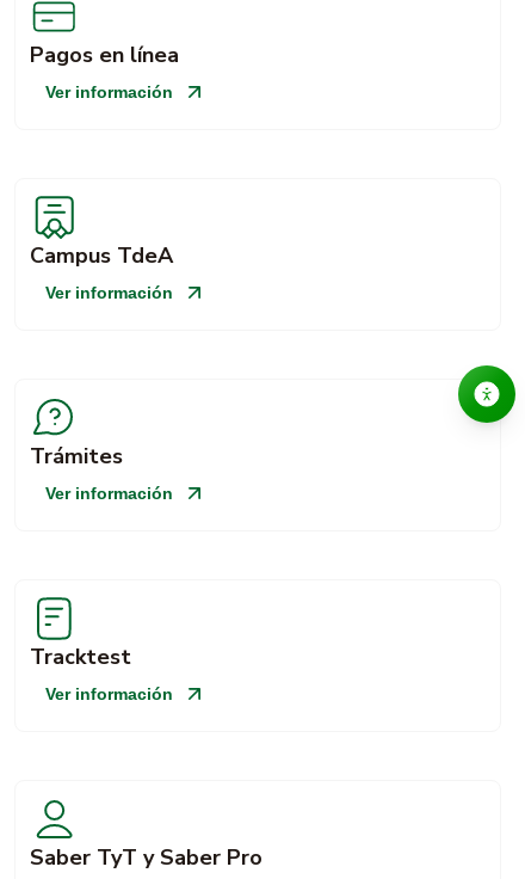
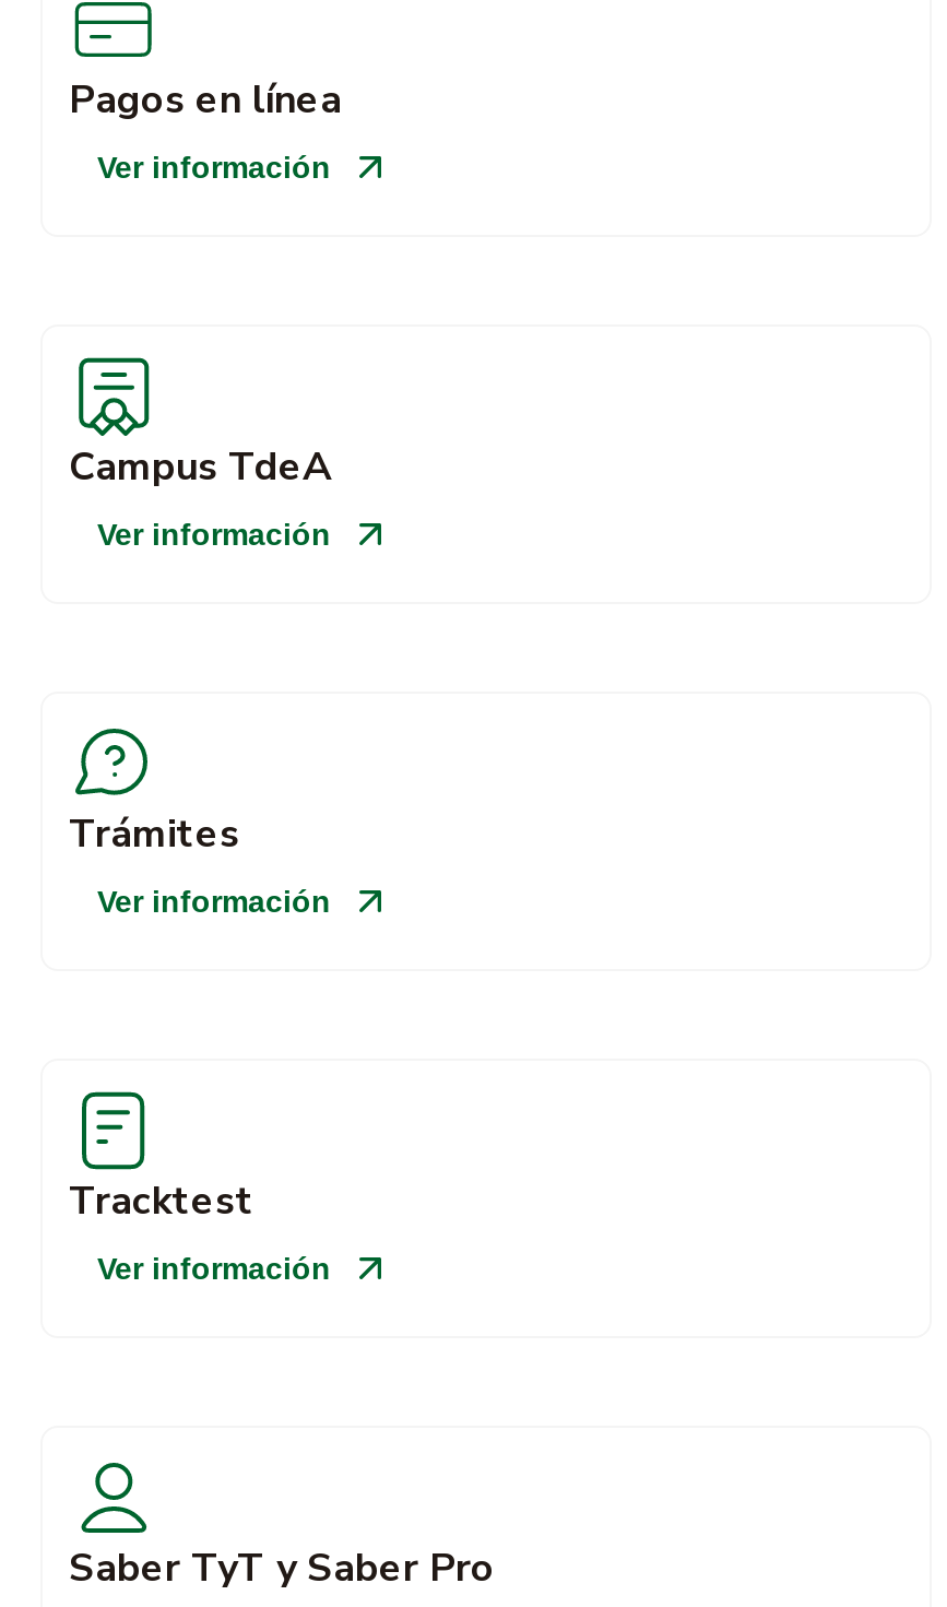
[457,364,517,426] [image] -> none

